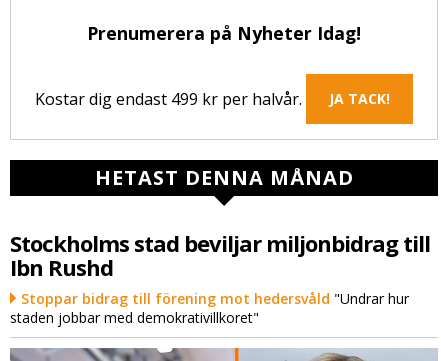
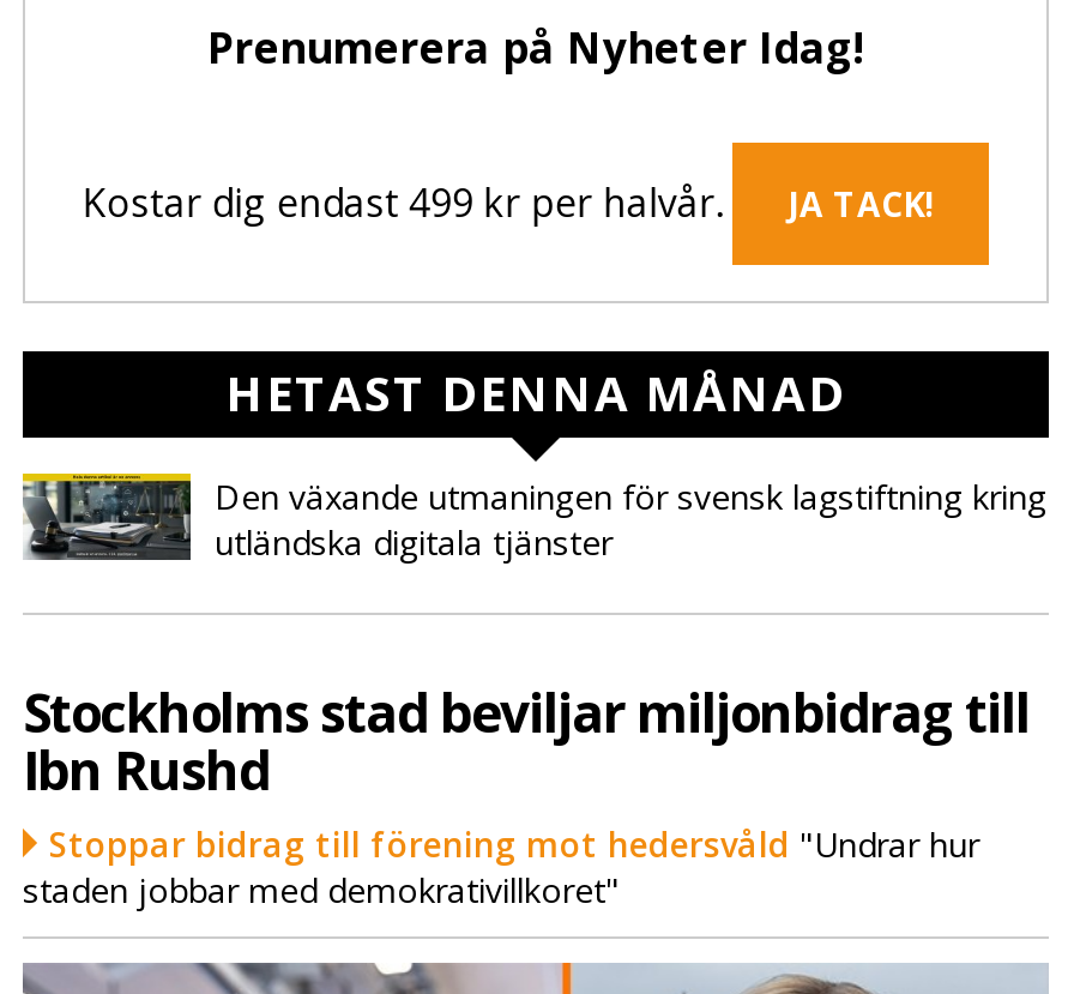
none -> [20,471,1046,565] [image] | Den växande utmaningen för svensk lagstiftning kring | utländska digitala tjänster

